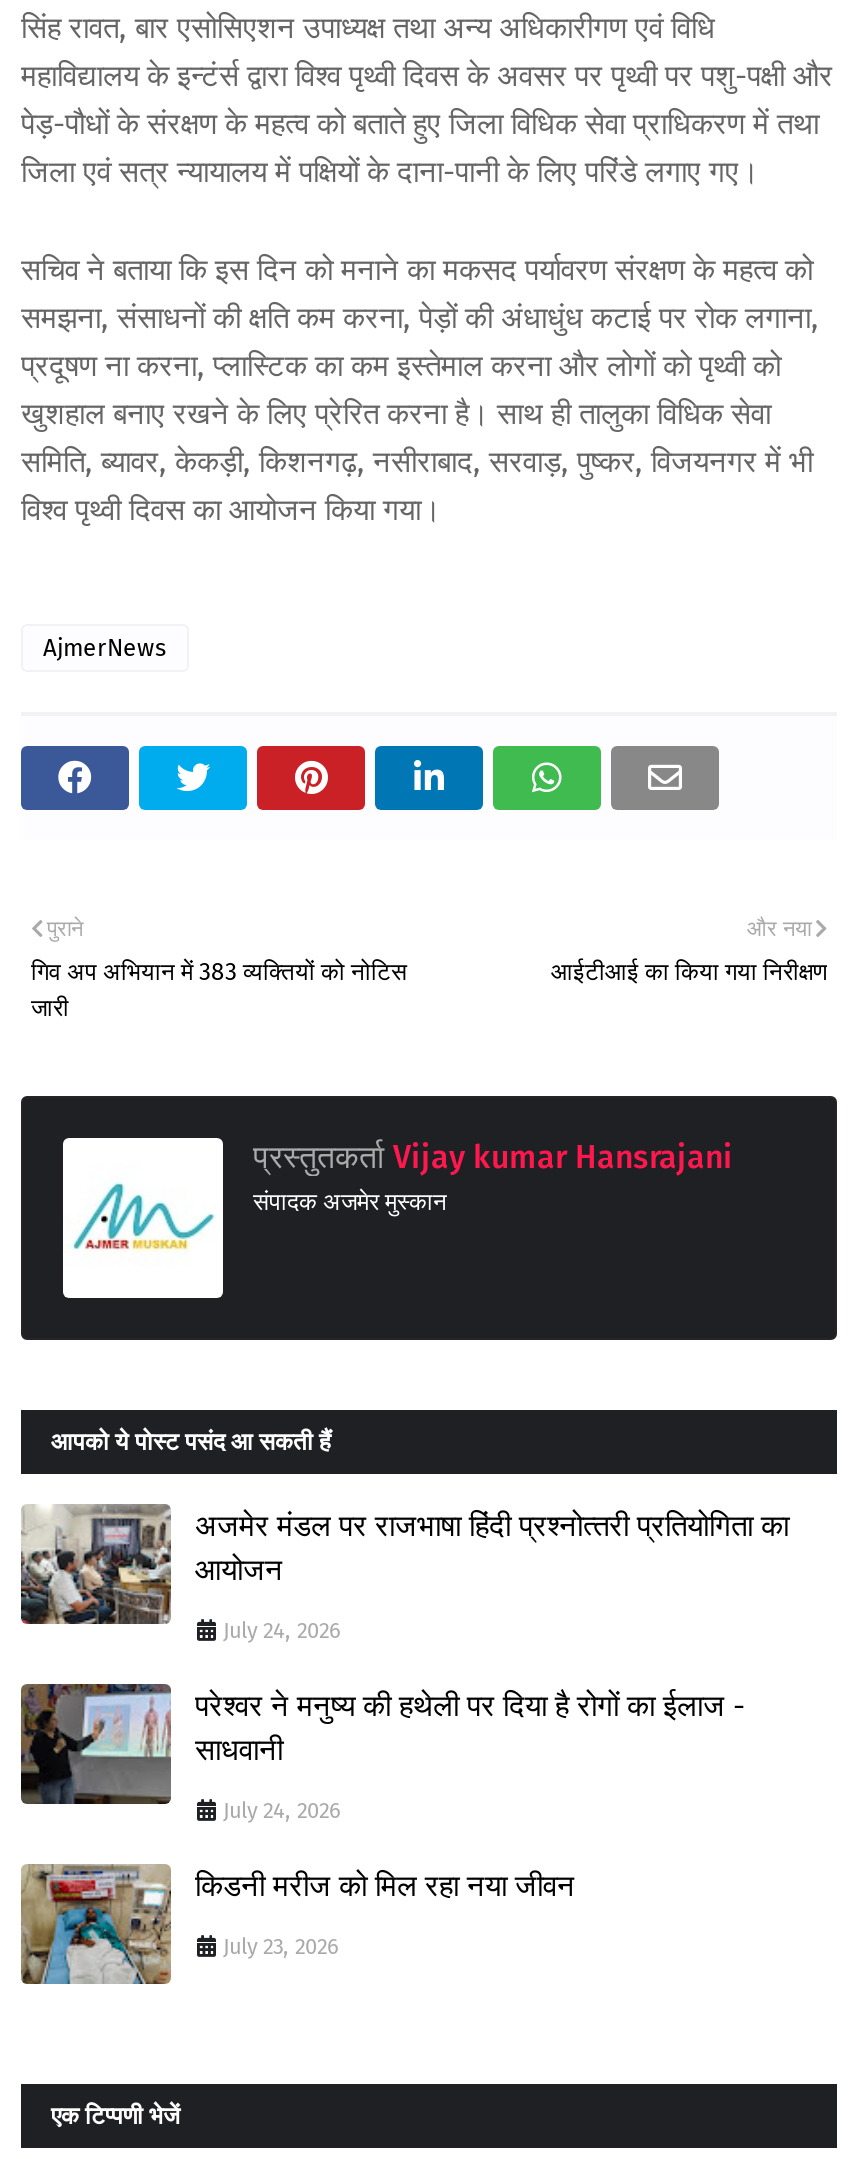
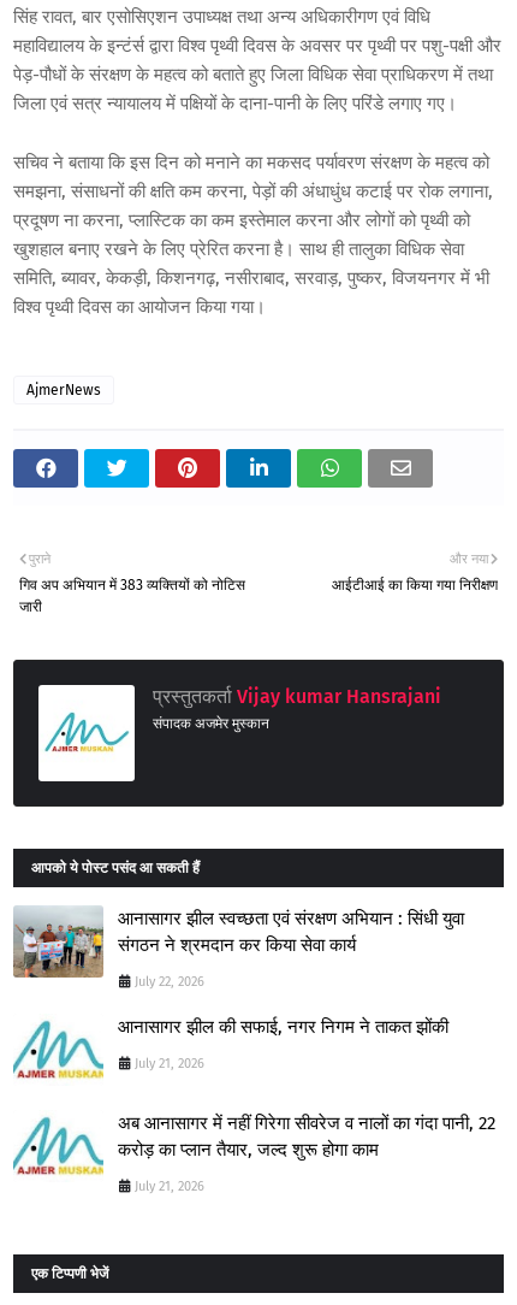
[19,1504,789,1626] [image] | अजमेर मंडल पर राजभाषा हिंदी प्रश्‍नोत्‍तरी प्रतियोगिता का | आयोजन -> [12,907,464,979] [image] | आनासागर झील स्वच्छता एवं संरक्षण अभियान : सिंधी युवा | संगठन ने श्रमदान कर किया सेवा कार्य
[223,1618,341,1644] July 24, 2026 -> [135,974,204,989] July 22, 2026
[19,1682,745,1806] [image] | परेश्वर ने मनुष्य की हथेली पर दिया है रोगों का ईलाज - | साधवानी -> [12,1014,448,1086] [image] | आनासागर झील की सफाई, नगर निगम ने ताकत झोंकी
[223,1798,341,1824] July 24, 2026 -> [135,1056,204,1071] July 21, 2026
[19,1856,575,1986] [image] | किडनी मरीज को मिल रहा नया जीवन -> [12,1112,495,1194] [image] | अब आनासागर में नहीं गिरेगा सीवरेज व नालों का गंदा पानी, 22 | करोड़ का प्लान तैयार, जल्द शुरू होगा काम
[223,1934,339,1960] July 23, 2026 -> [135,1178,204,1194] July 21, 2026

